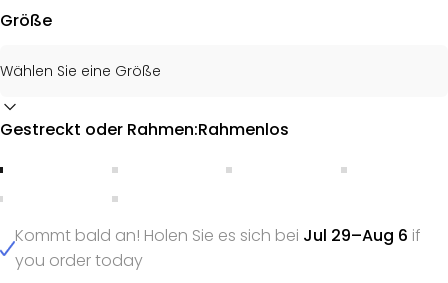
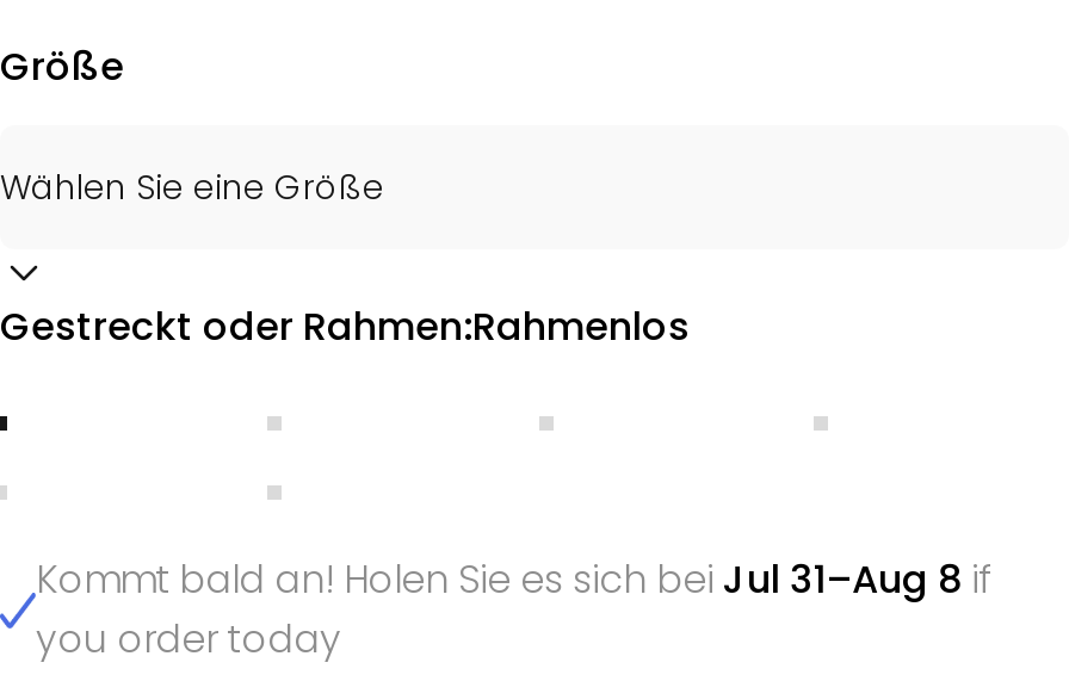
[15,224,421,247] Kommt bald an! Holen Sie es sich bei Jul 29–Aug 6 if -> [36,553,993,608] Kommt bald an! Holen Sie es sich bei Jul 31–Aug 8 if

